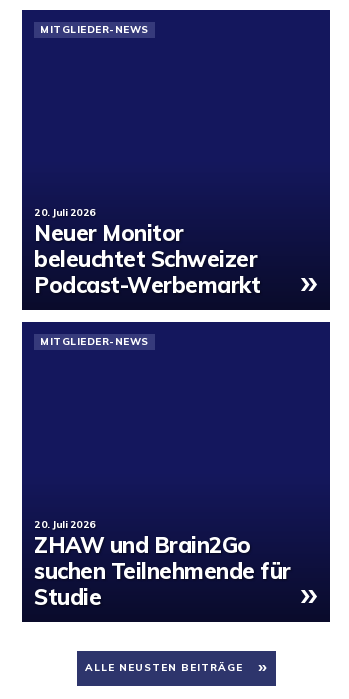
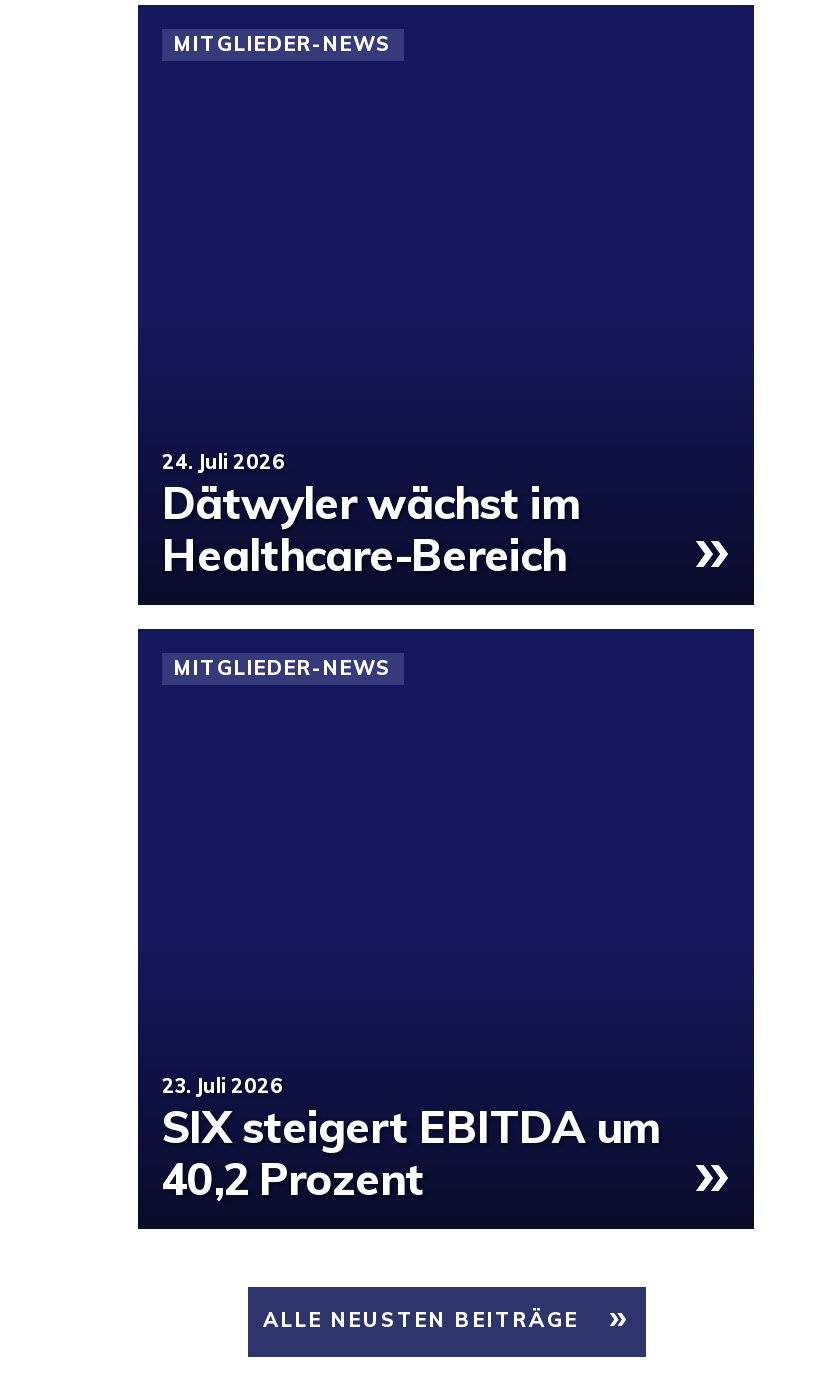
[34,206,260,299] 20. Juli 2026 | Neuer Monitor | beleuchtet Schweizer | Podcast-Werbemarkt -> [162,449,580,583] 24. Juli 2026 | Dätwyler wächst im | Healthcare-Bereich
[34,518,290,611] 20. Juli 2026 | ZHAW und Brain2Go | suchen Teilnehmende für | Studie -> [162,1073,660,1207] 23. Juli 2026 | SIX steigert EBITDA um | 40,2 Prozent

